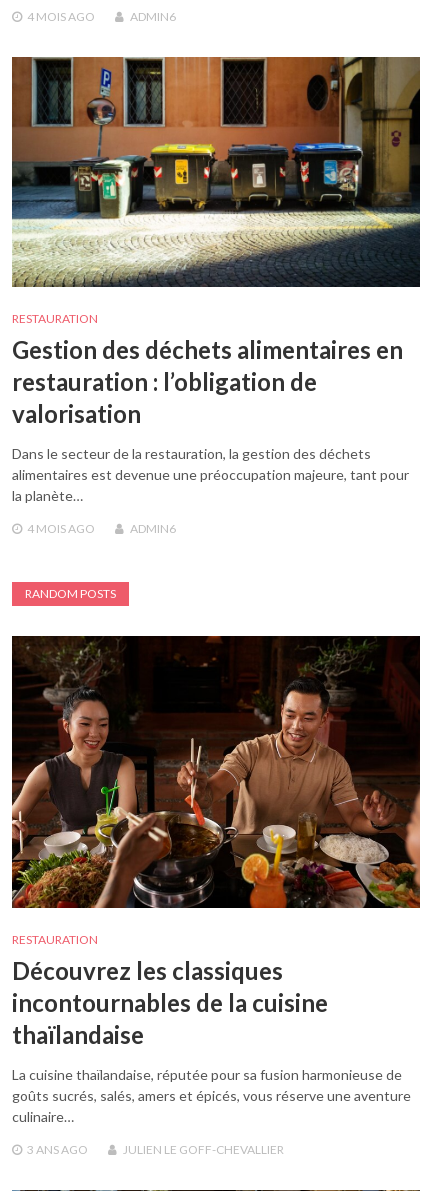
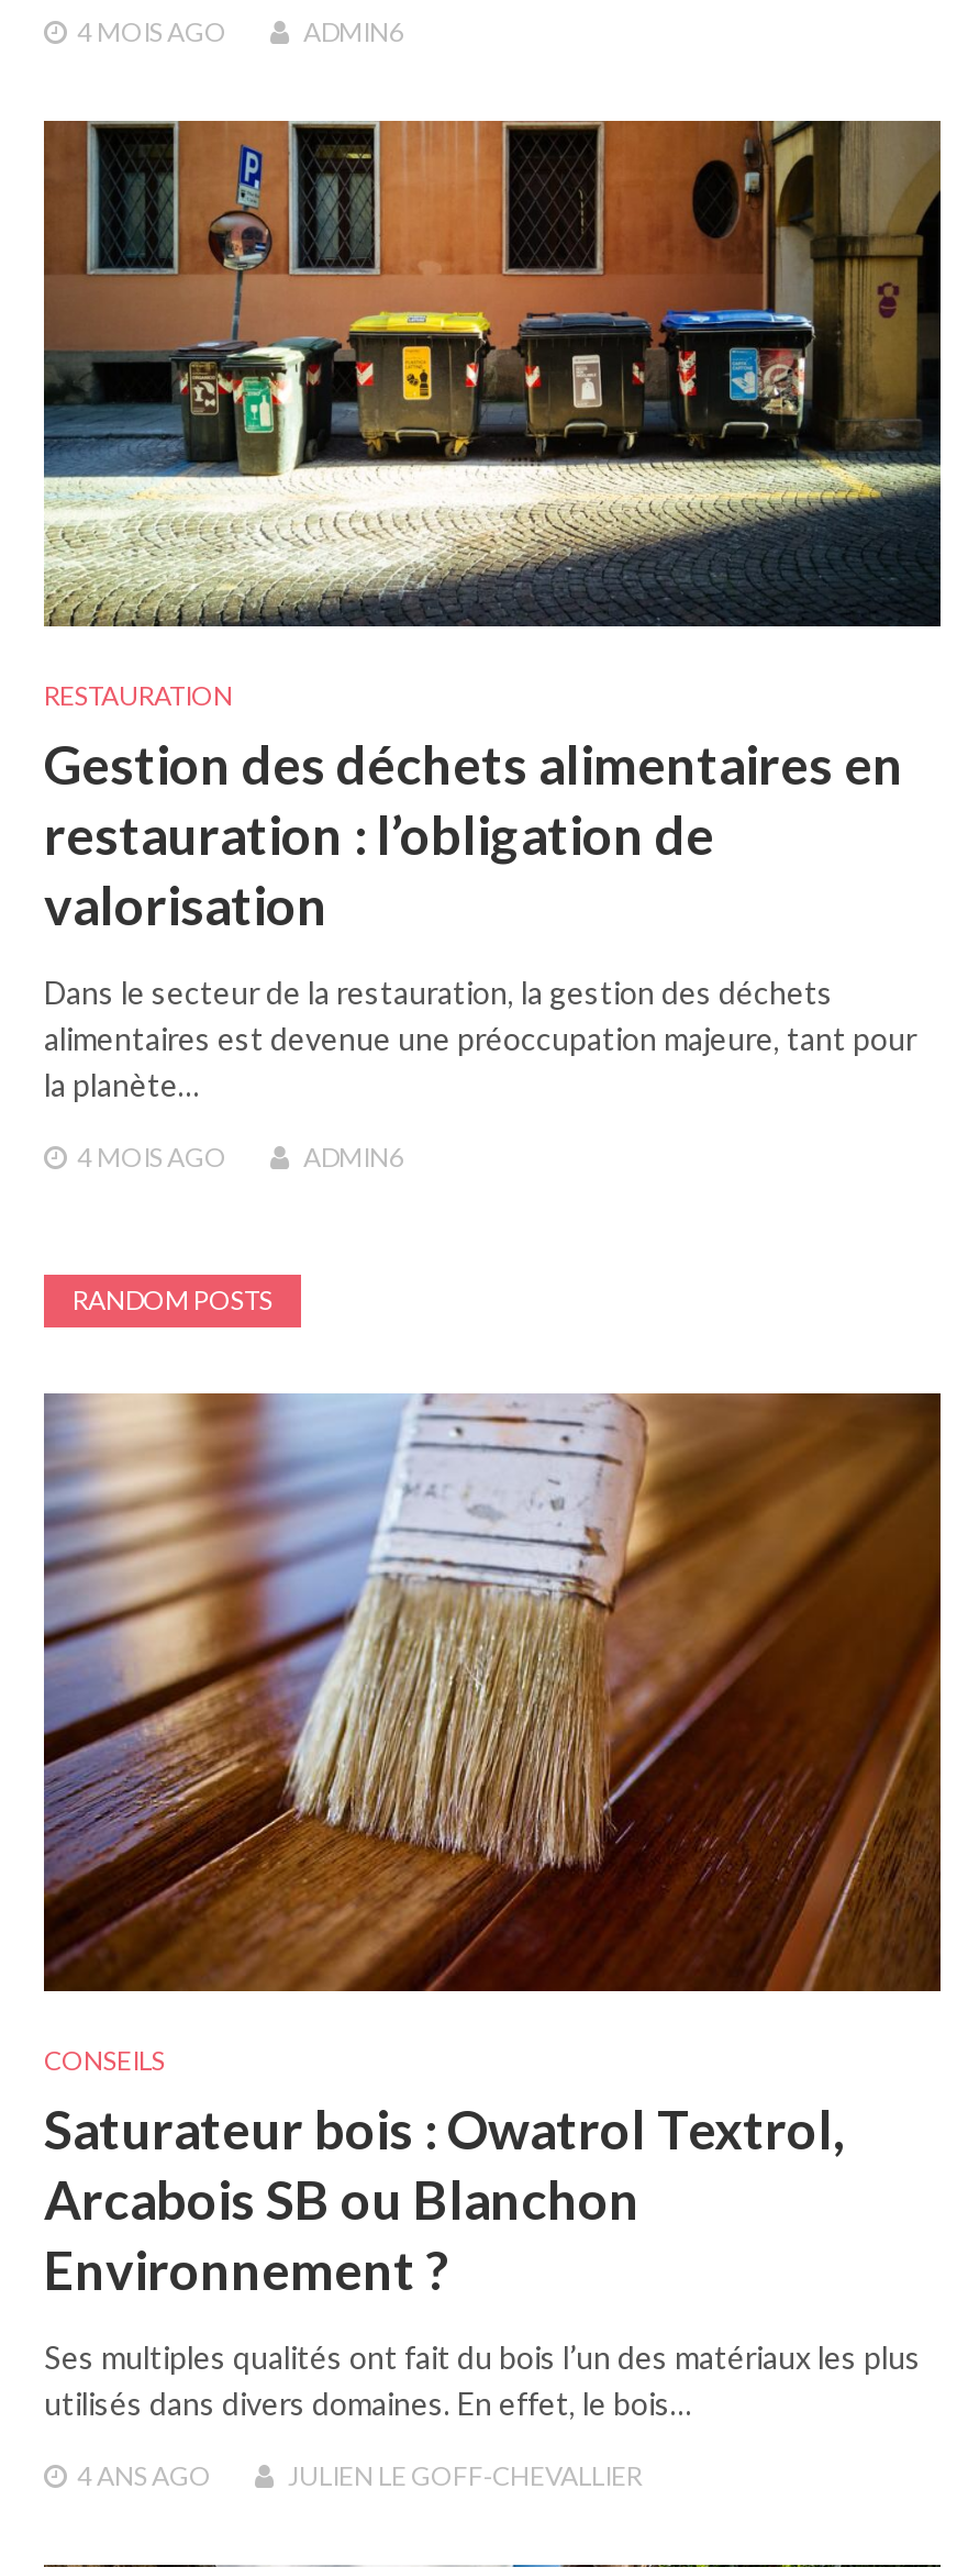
[11,635,421,1049] [image] | RESTAURATION | Découvrez les classiques | incontournables de la cuisine | thaïlandaise -> [42,1390,943,2300] [image] | CONSEILS | Saturateur bois : Owatrol Textrol, | Arcabois SB ou Blanchon | Environnement ?
[12,1066,411,1125] La cuisine thaïlandaise, réputée pour sa fusion harmonieuse de | goûts sucrés, salés, amers et épicés, vous réserve une aventure | culinaire… -> [44,2338,921,2421] Ses multiples qualités ont fait du bois l’un des matériaux les plus | utilisés dans divers domaines. En effet, le bois…
[27,1142,88,1157] 3 ANS AGO -> [77,2458,211,2491] 4 ANS AGO

